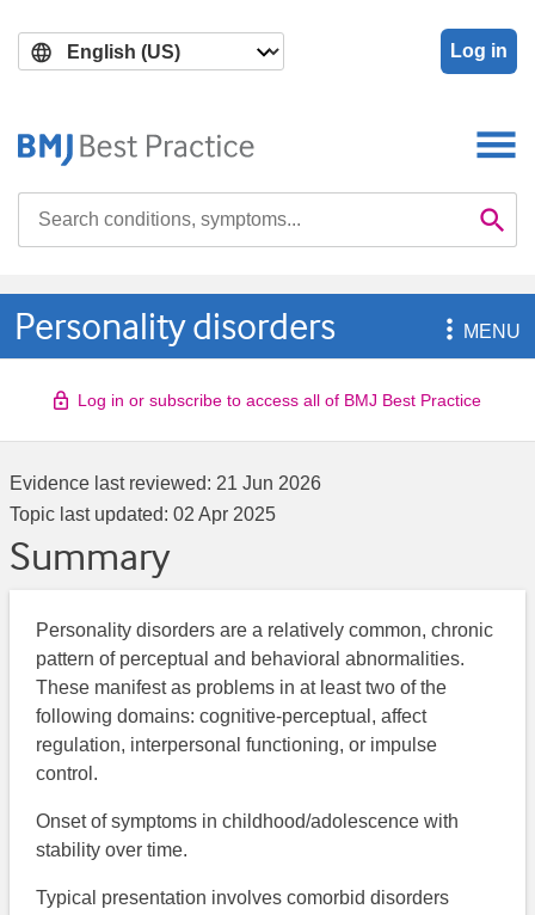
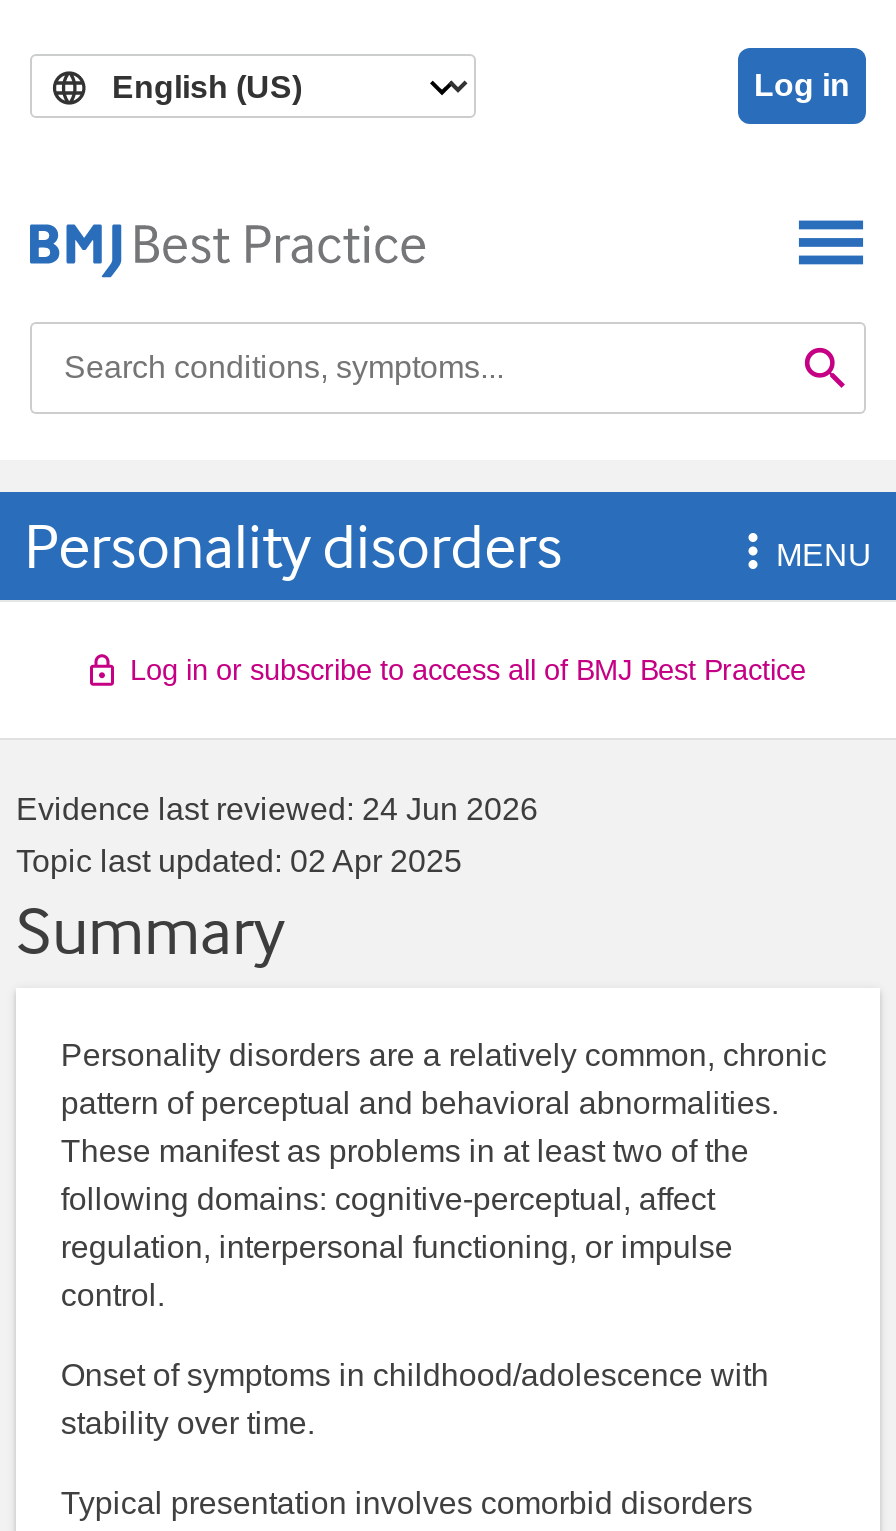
[10,473,321,493] Evidence last reviewed: 21 Jun 2026 -> [16,792,538,826] Evidence last reviewed: 24 Jun 2026

